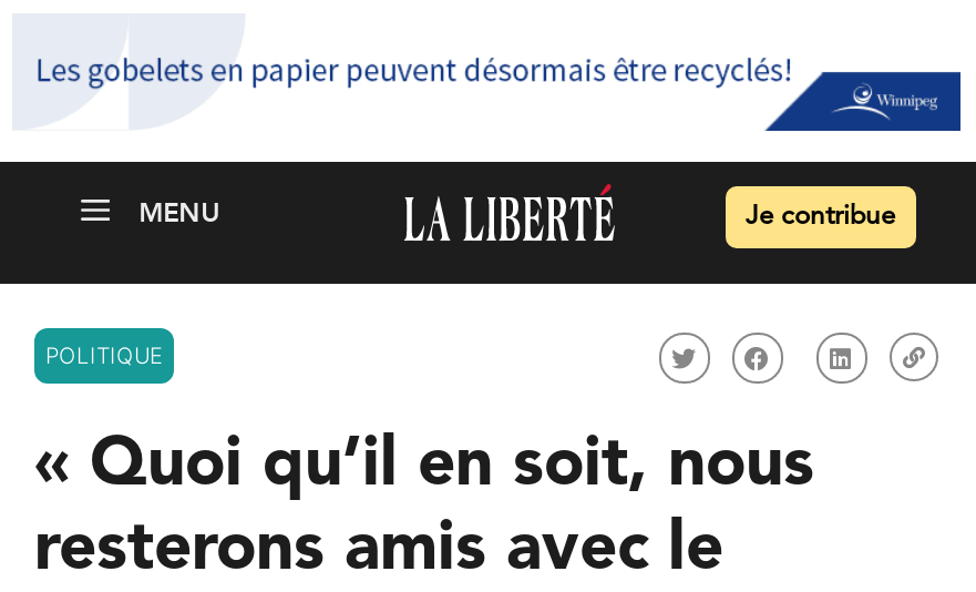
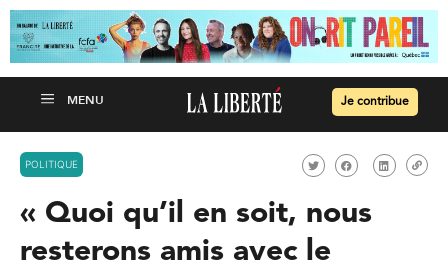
[12,13,963,133] [image] -> [9,9,438,64] [image]

